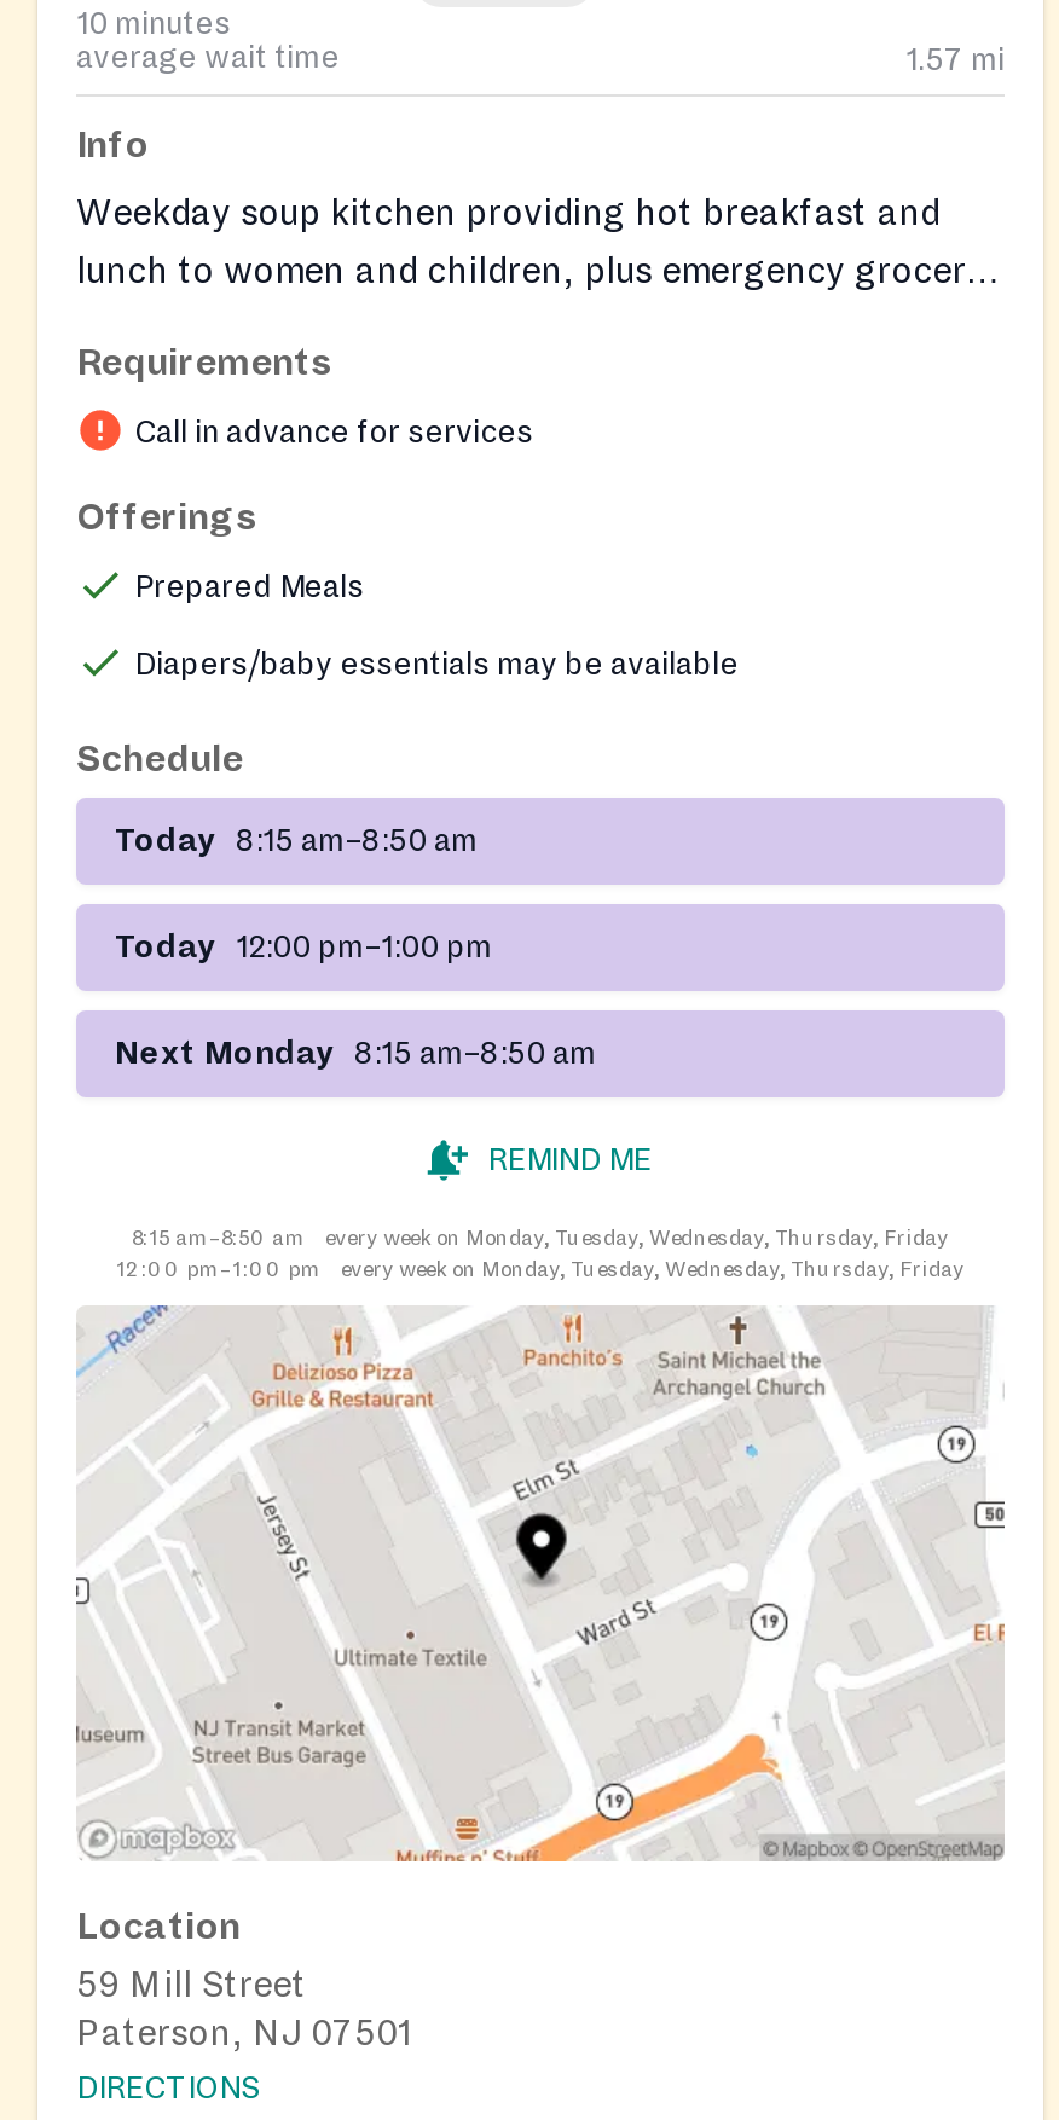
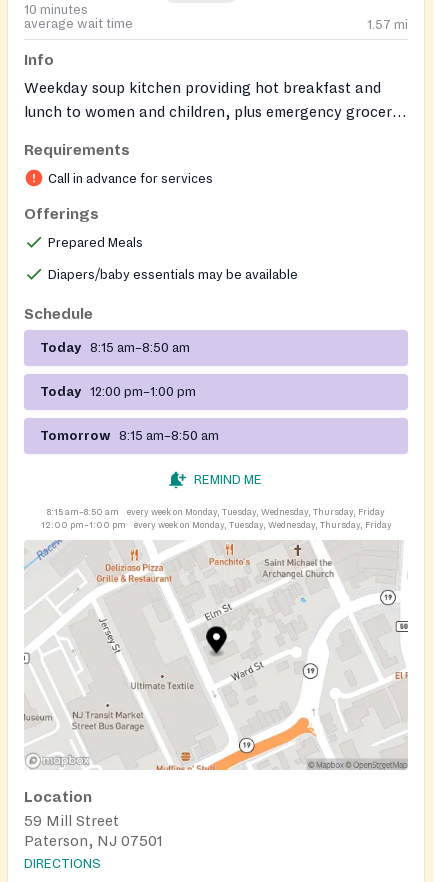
[115,1037,596,1071] Next Monday 8:15 am–8:50 am -> [40,429,219,443] Tomorrow 8:15 am–8:50 am

